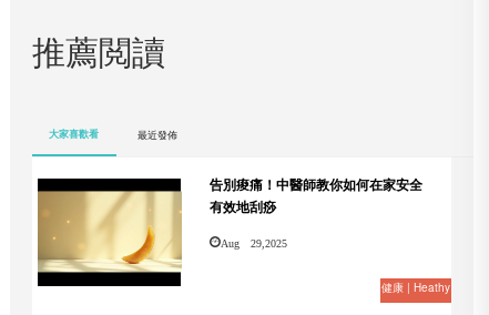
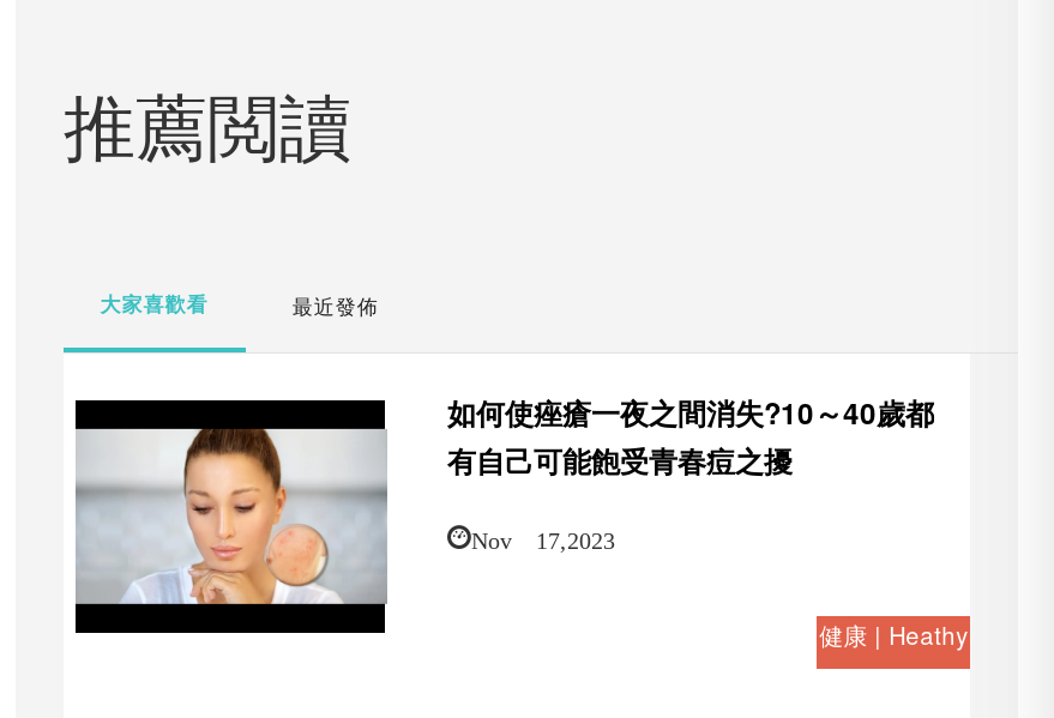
[38,174,422,273] [image] | 告別痠痛！中醫師教你如何在家安全 | 有效地刮痧 -> [76,390,934,607] [image] | 如何使痤瘡一夜之間消失?10～40歲都 | 有自己可能飽受青春痘之擾
[221,235,287,248] Aug 29,2025 -> [471,522,615,551] Nov 17,2023

